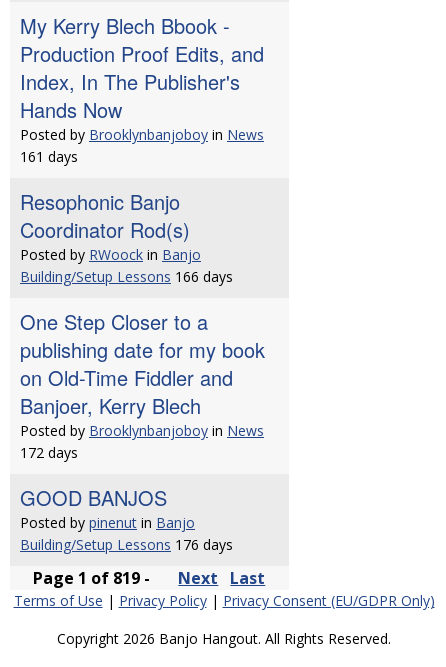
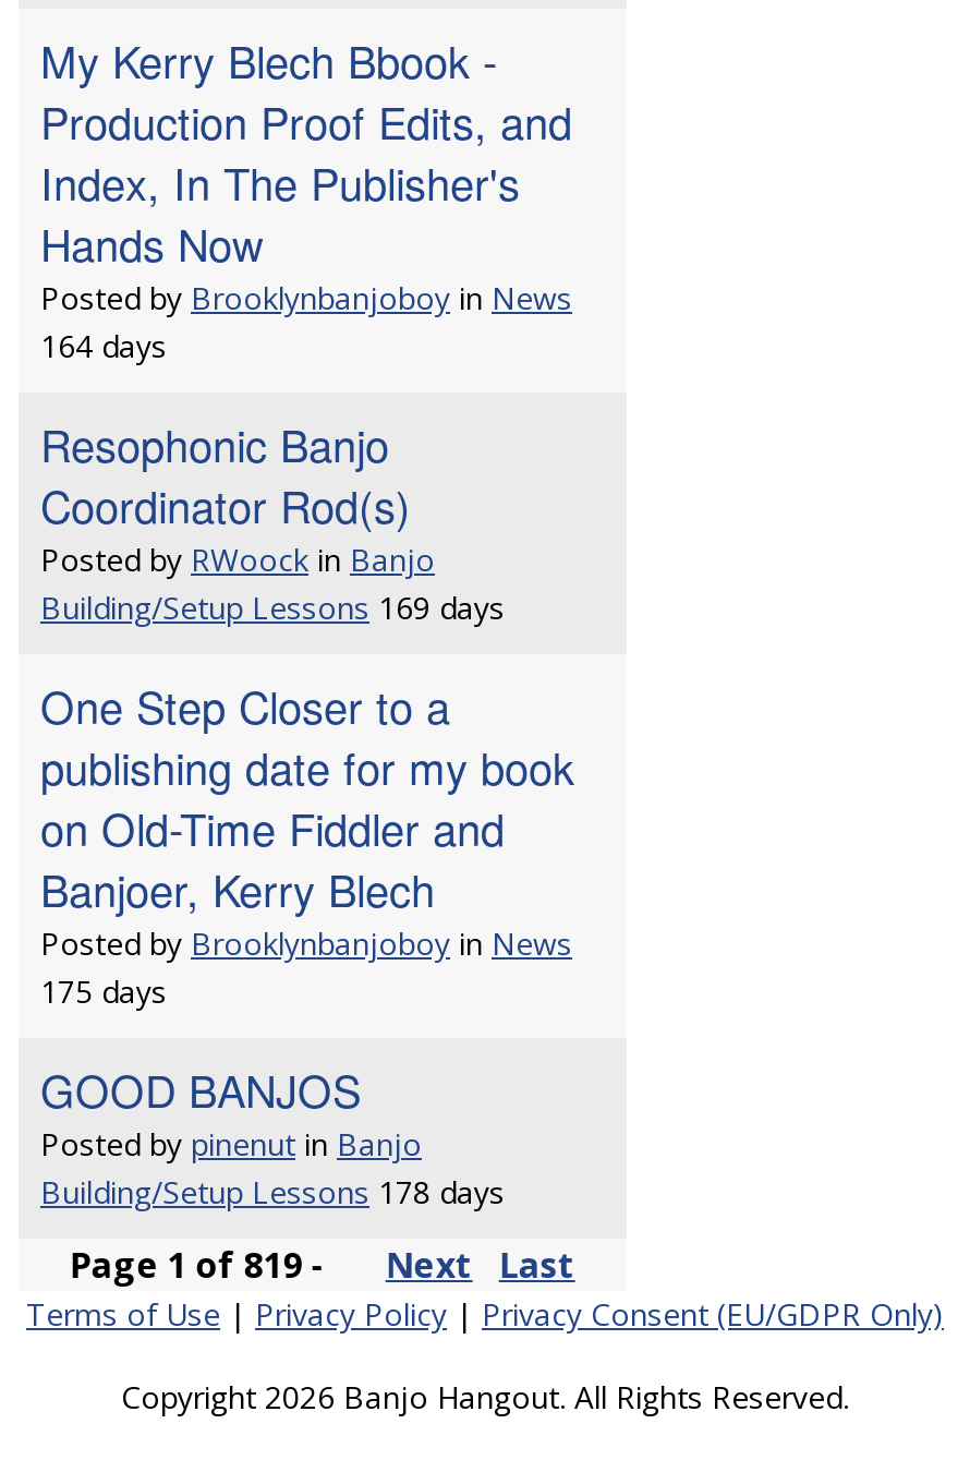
[20,147,78,166] 161 days -> [40,325,167,366] 164 days
[20,267,233,286] Building/Setup Lessons 166 days -> [40,587,505,628] Building/Setup Lessons 169 days
[20,443,78,462] 172 days -> [40,970,167,1012] 175 days
[20,535,233,554] Building/Setup Lessons 176 days -> [40,1171,505,1212] Building/Setup Lessons 178 days

